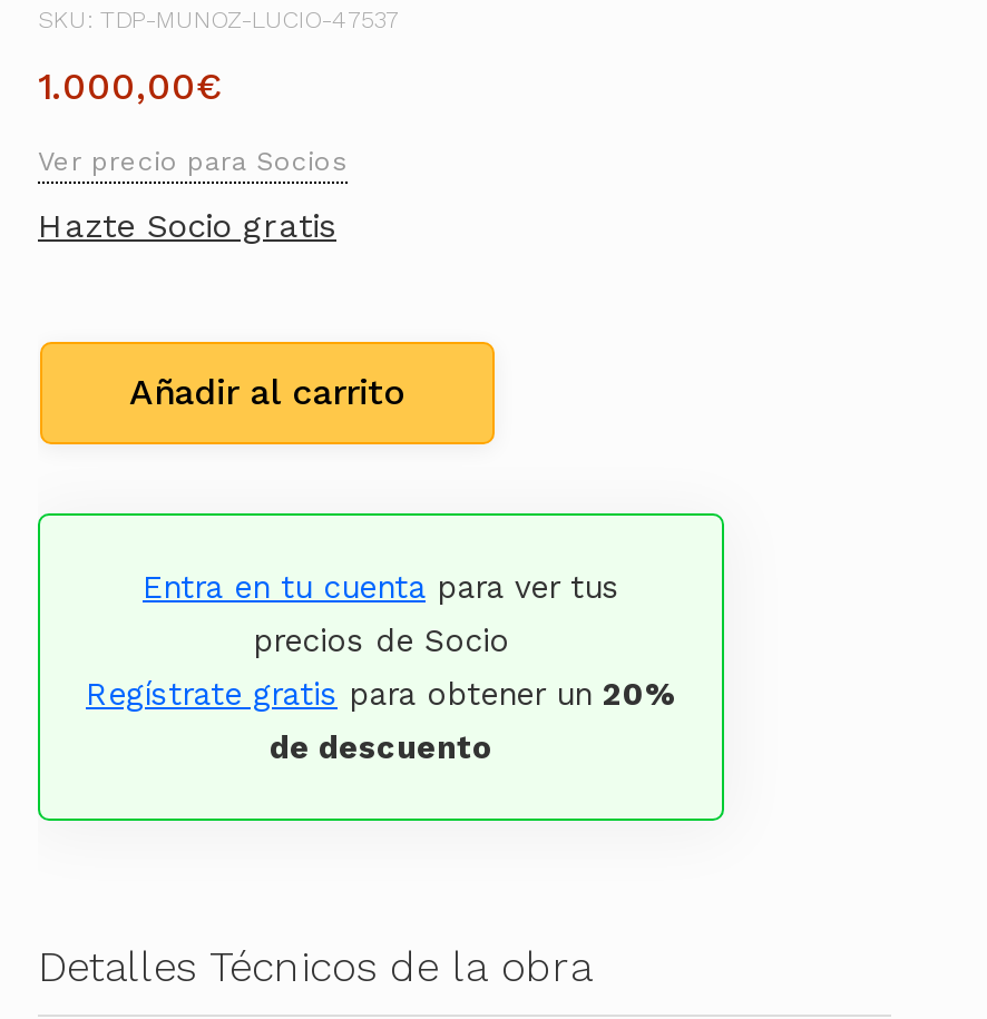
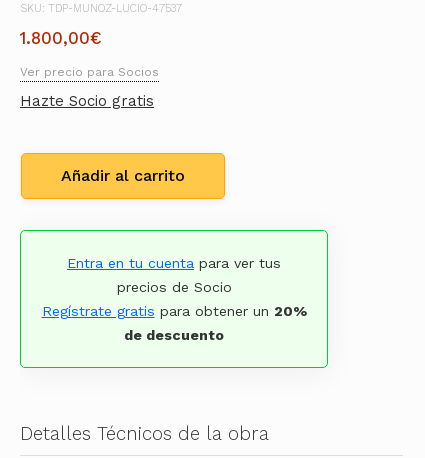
[38,65,223,108] 1.000,00€ -> [20,29,102,48] 1.800,00€

